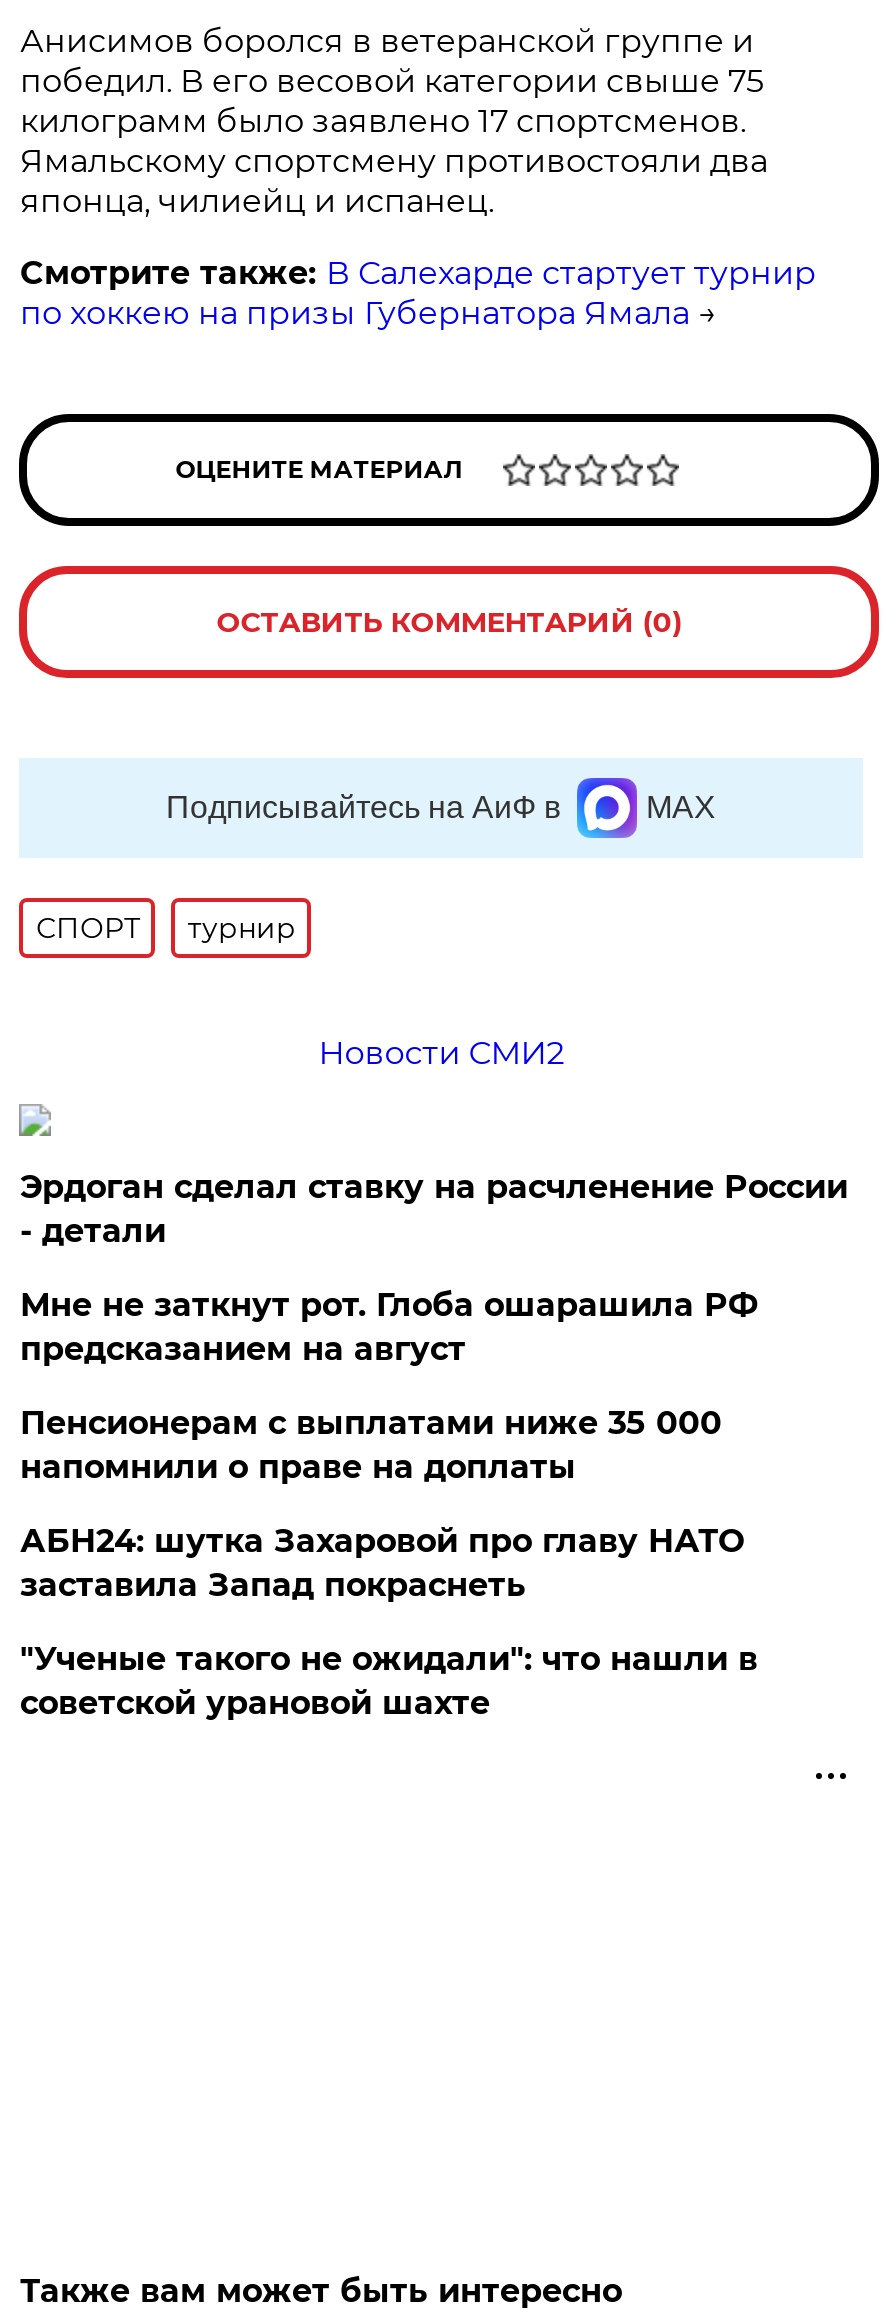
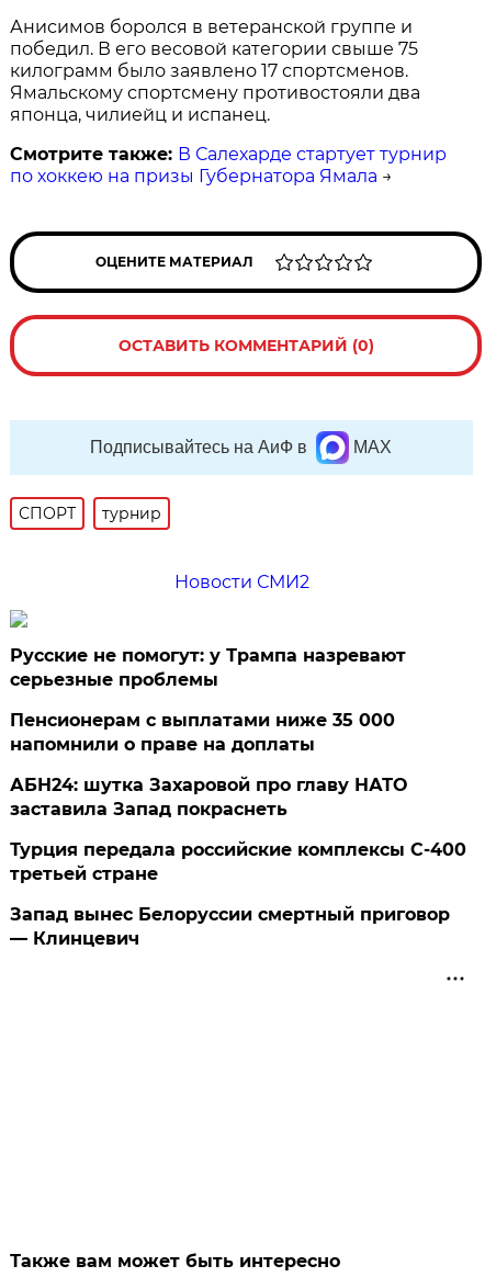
[20,1167,848,1367] Эрдоган сделал ставку на расчленение России | - детали | Мне не заткнут рот. Глоба ошарашила РФ | предсказанием на август -> [10,645,406,690] Русские не помогут: у Трампа назревают | серьезные проблемы
moved [20,1403,744,1603] -> [10,709,408,819]: Пенсионерам с выплатами ниже 35 000 | напомнили о праве на доплаты | АБН24: шутка Захаровой про главу НАТО | заставила Запад покраснеть
[20,1639,758,1721] "Ученые такого не ожидали": что нашли в | советской урановой шахте -> [10,839,467,949] Турция передала российские комплексы С-400 | третьей стране | Запад вынес Белоруссии смертный приговор | — Клинцевич

